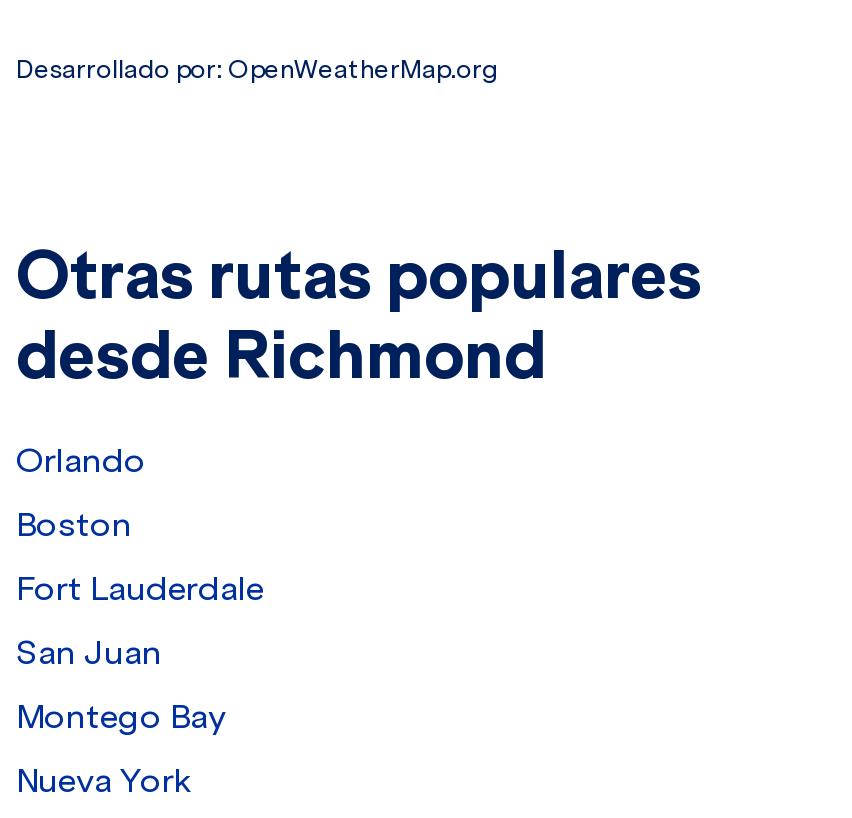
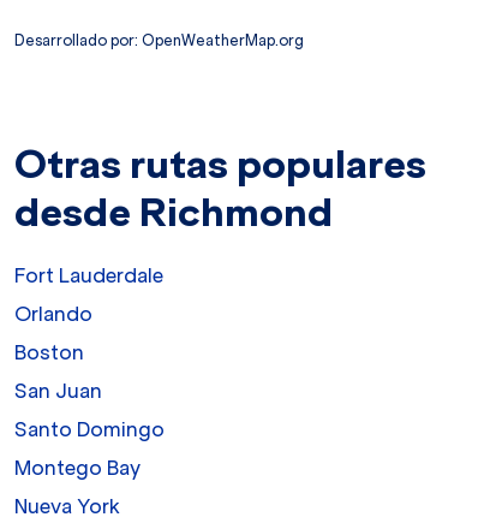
moved [16,568,264,608] -> [14,263,163,287]: Fort Lauderdale
none -> [14,417,165,441] Santo Domingo

